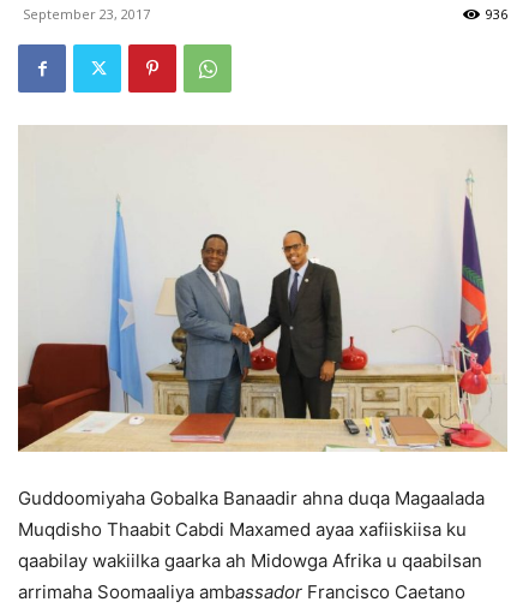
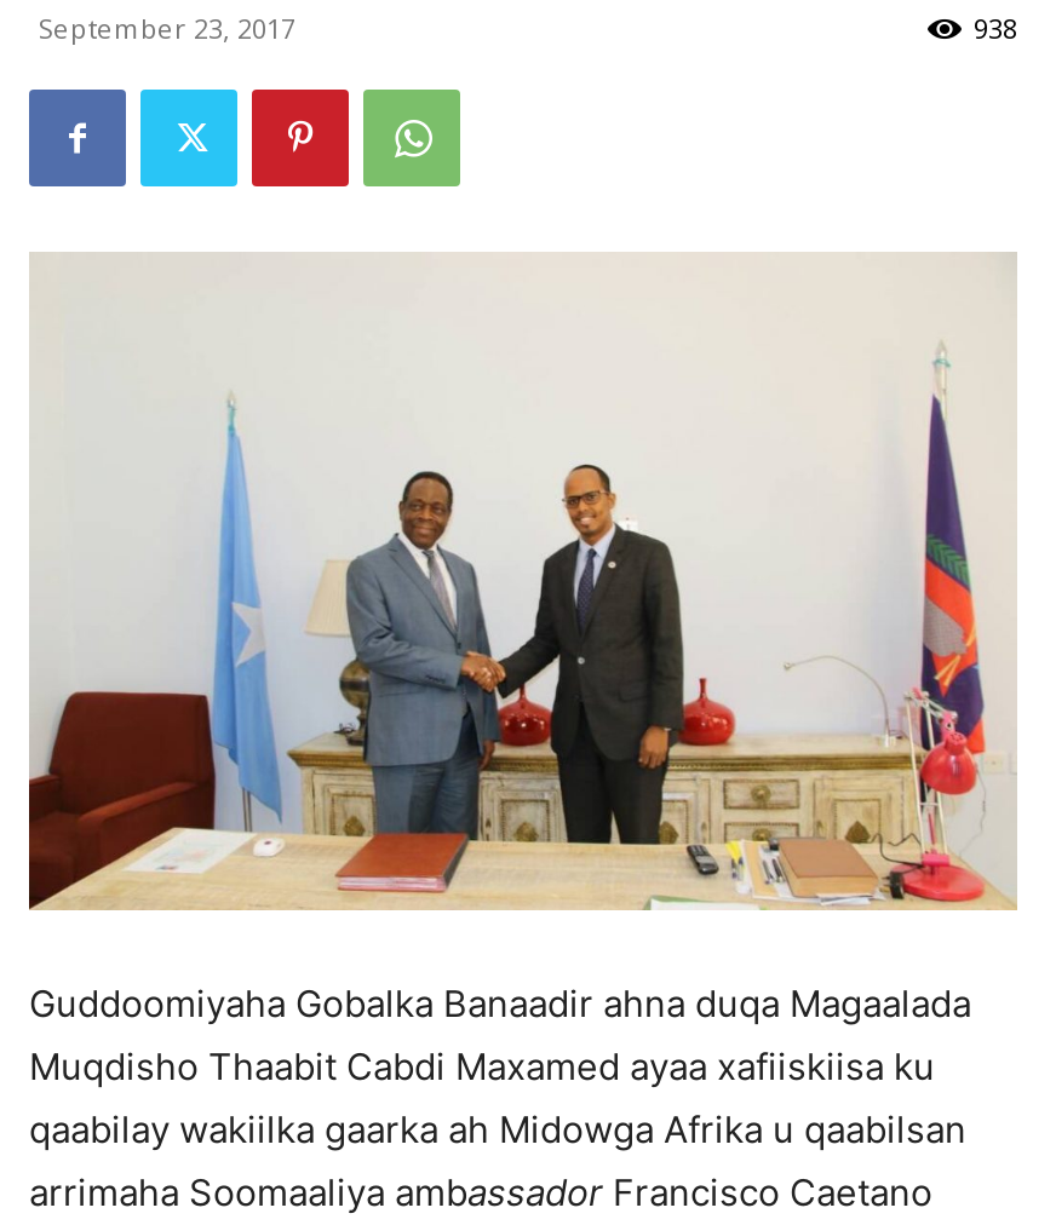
[486,5,507,23] 936 -> [974,10,1017,46] 938

